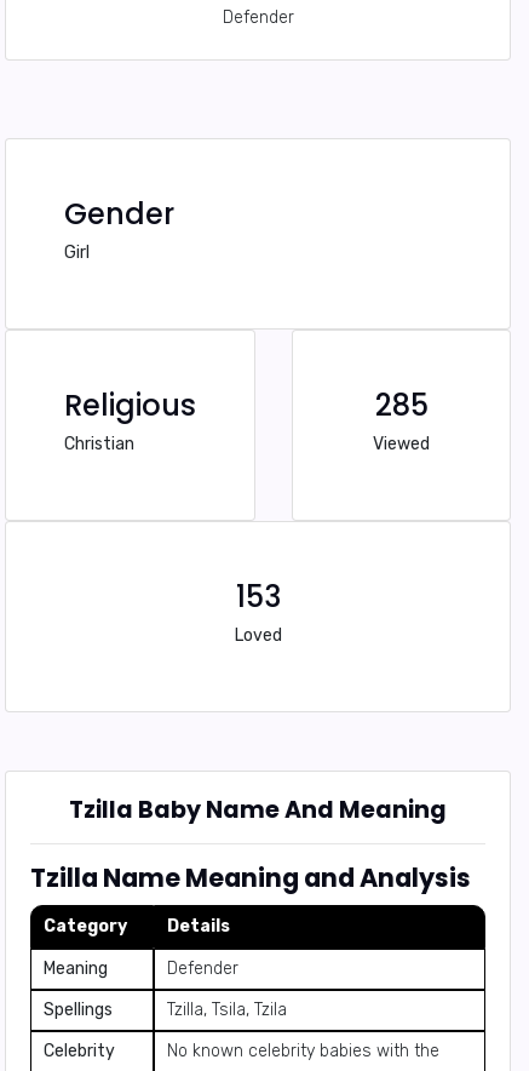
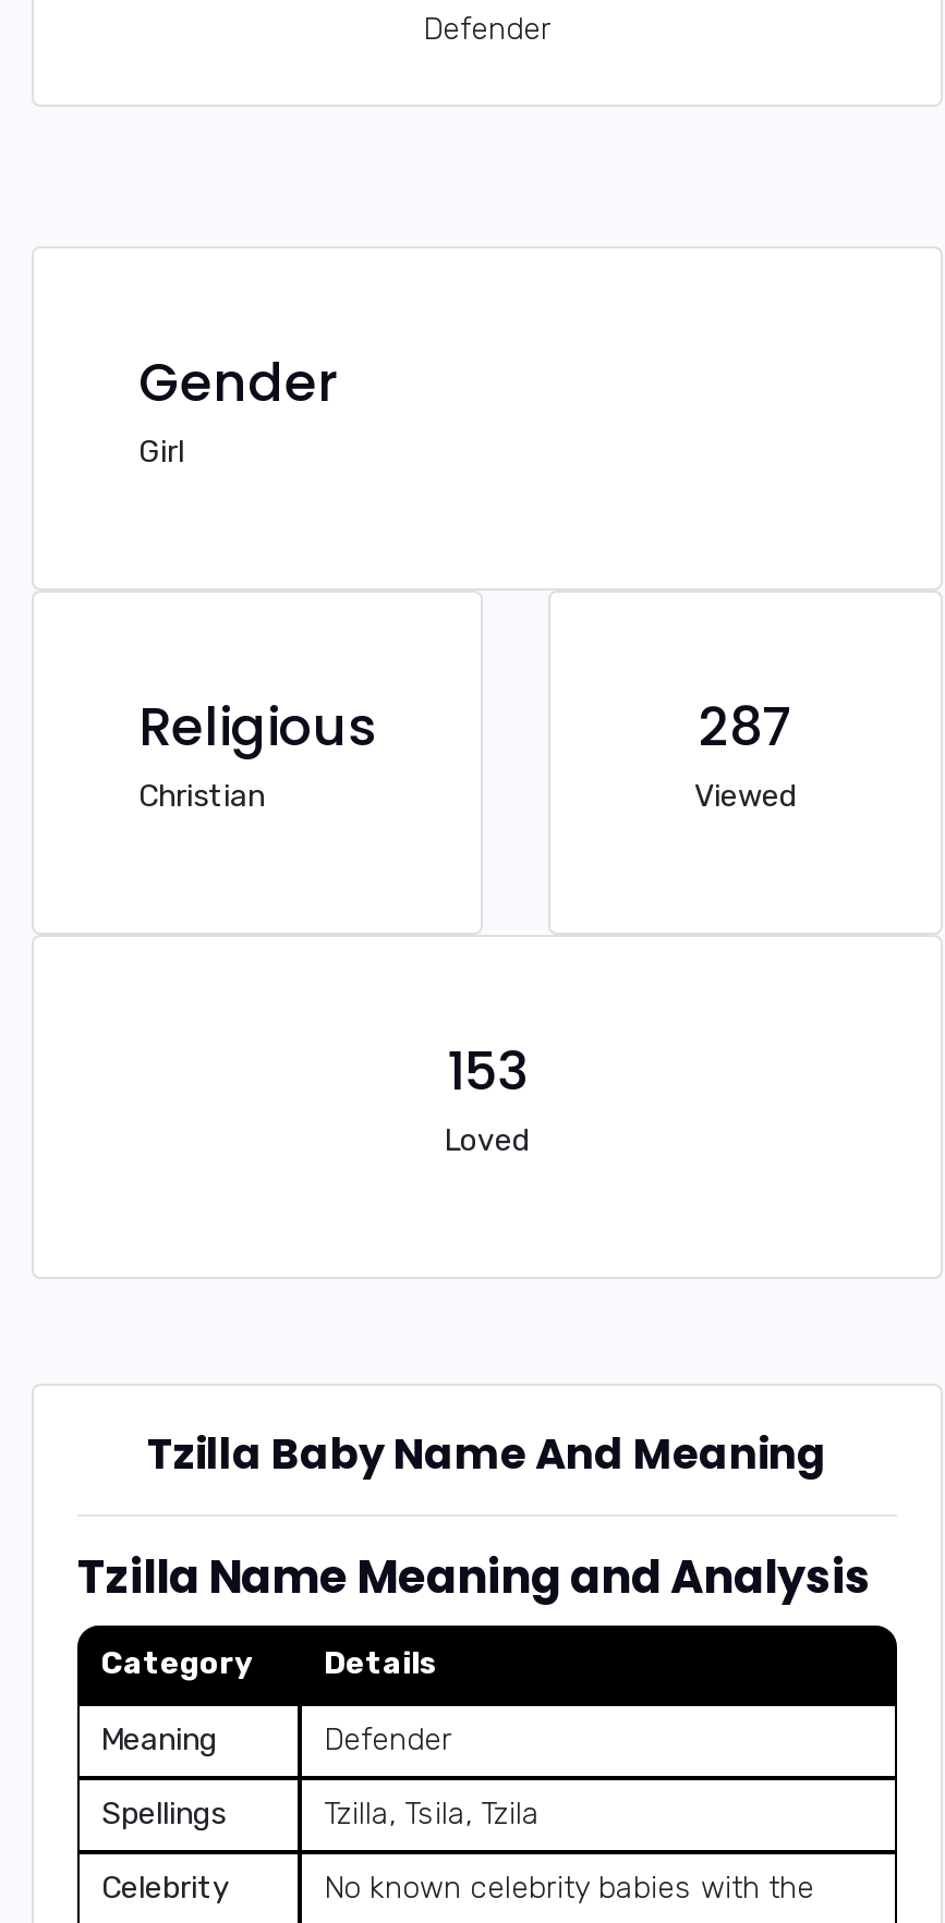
[375,385,428,425] 285 -> [699,691,792,763] 287

